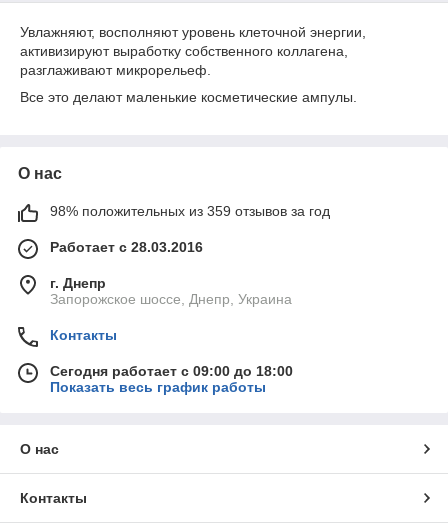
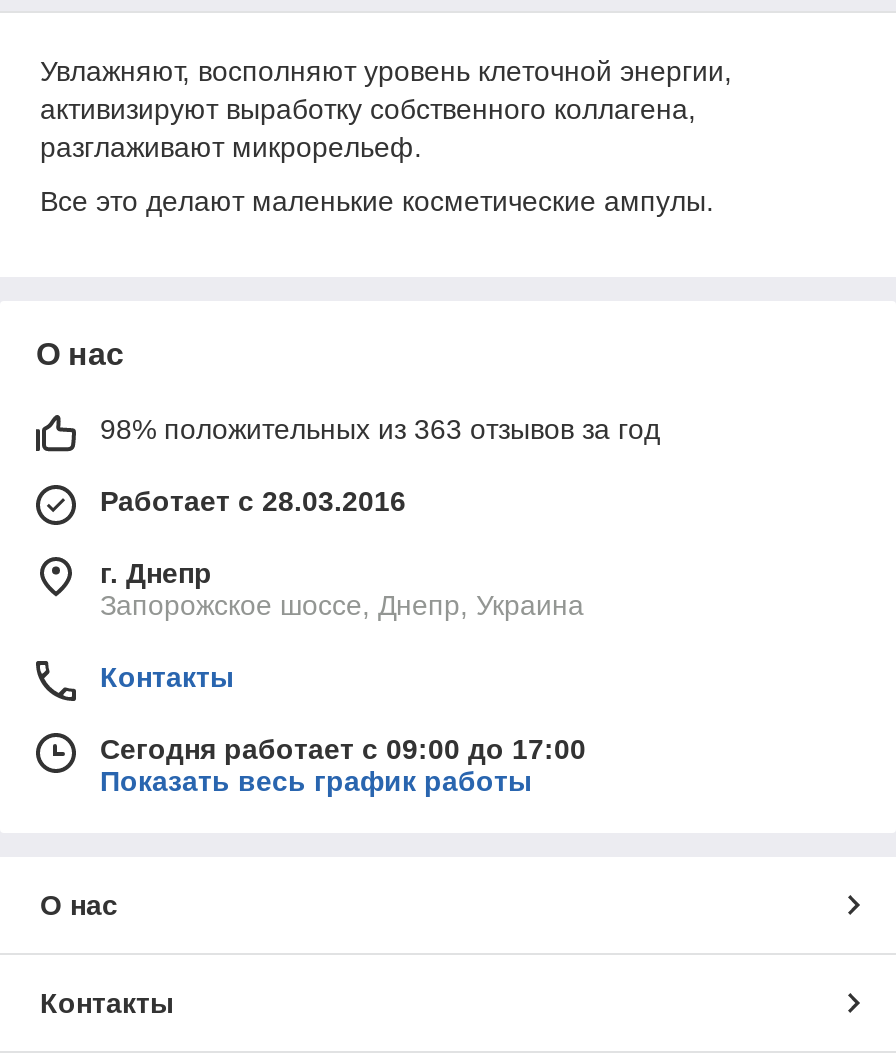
[50,203,330,219] 98% положительных из 359 отзывов за год -> [100,413,660,445] 98% положительных из 363 отзывов за год
[50,363,293,379] Сегодня работает с 09:00 до 18:00 -> [100,733,586,765] Сегодня работает с 09:00 до 17:00

